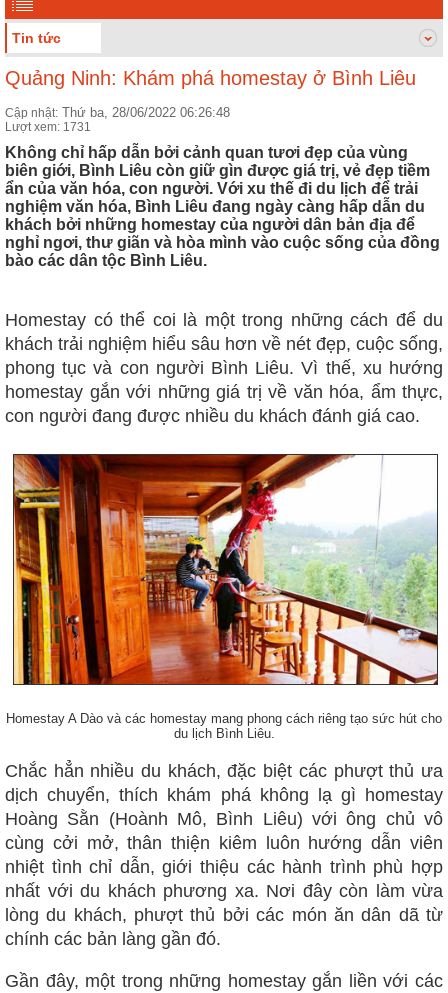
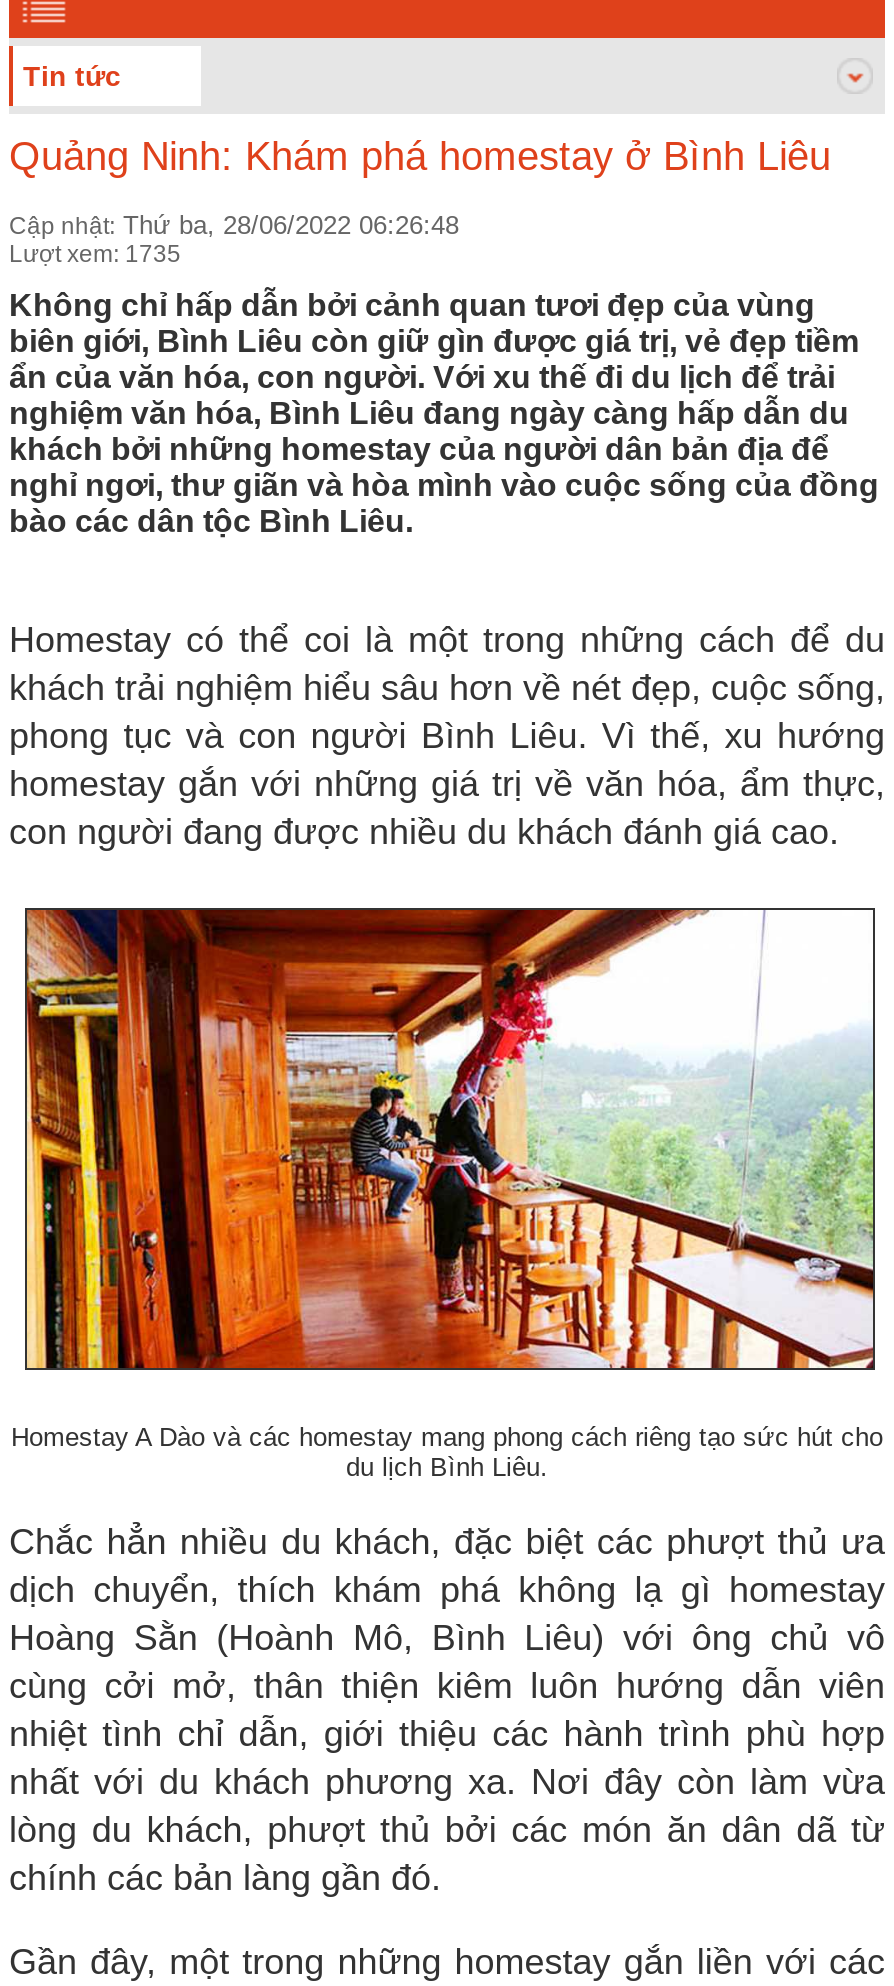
[5,120,91,134] Lượt xem: 1731 -> [9,239,181,267] Lượt xem: 1735

